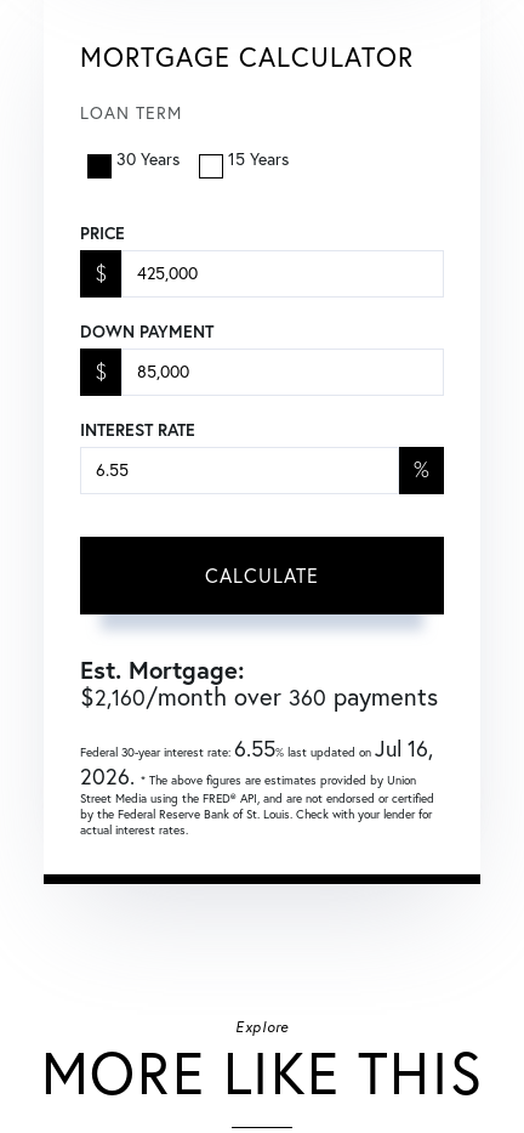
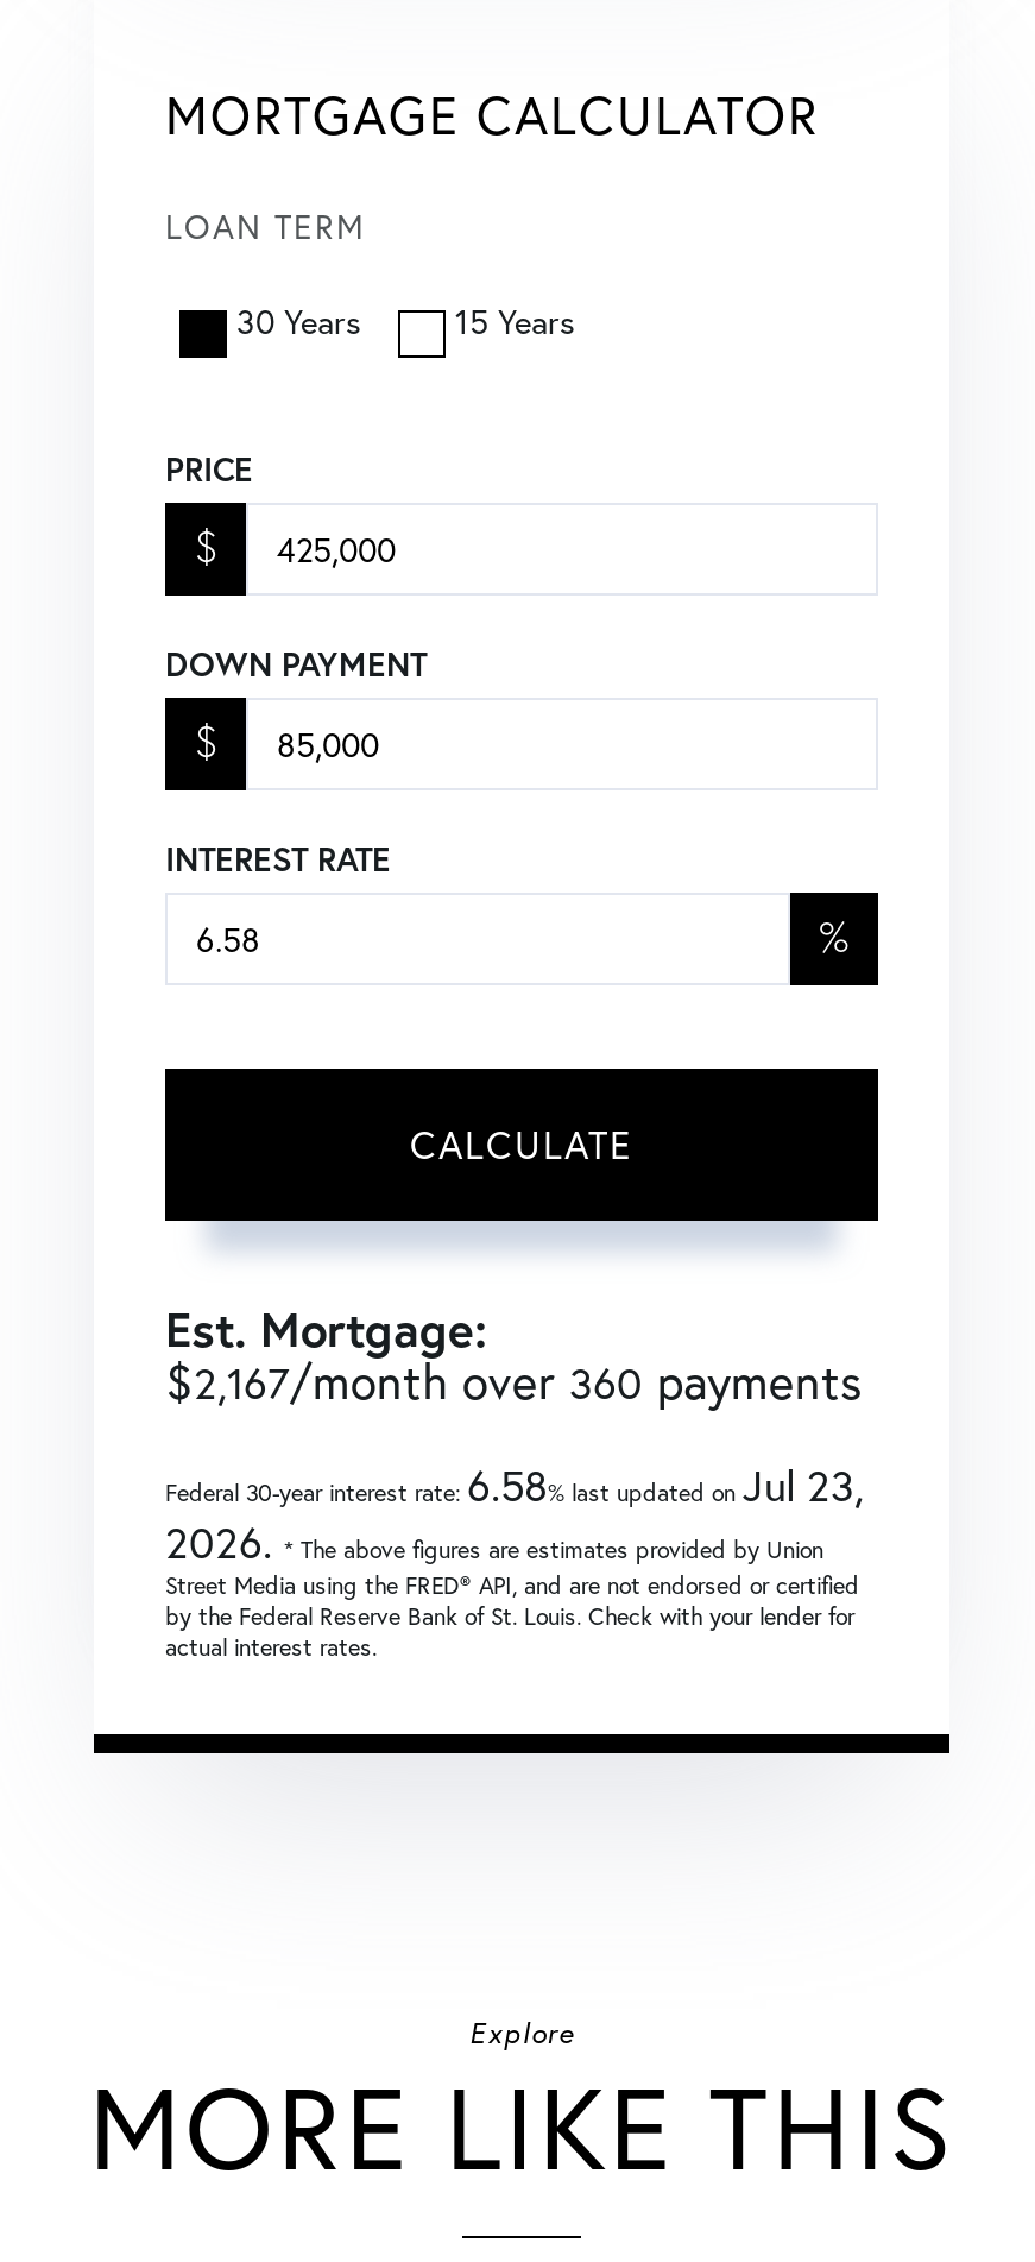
[80,681,438,711] $2,160/month over 360 payments -> [165,1349,862,1413] $2,167/month over 360 payments
[80,734,433,762] Federal 30-year interest rate:6.55% last updated onJul 16, -> [165,1456,864,1513] Federal 30-year interest rate:6.58% last updated onJul 23,

